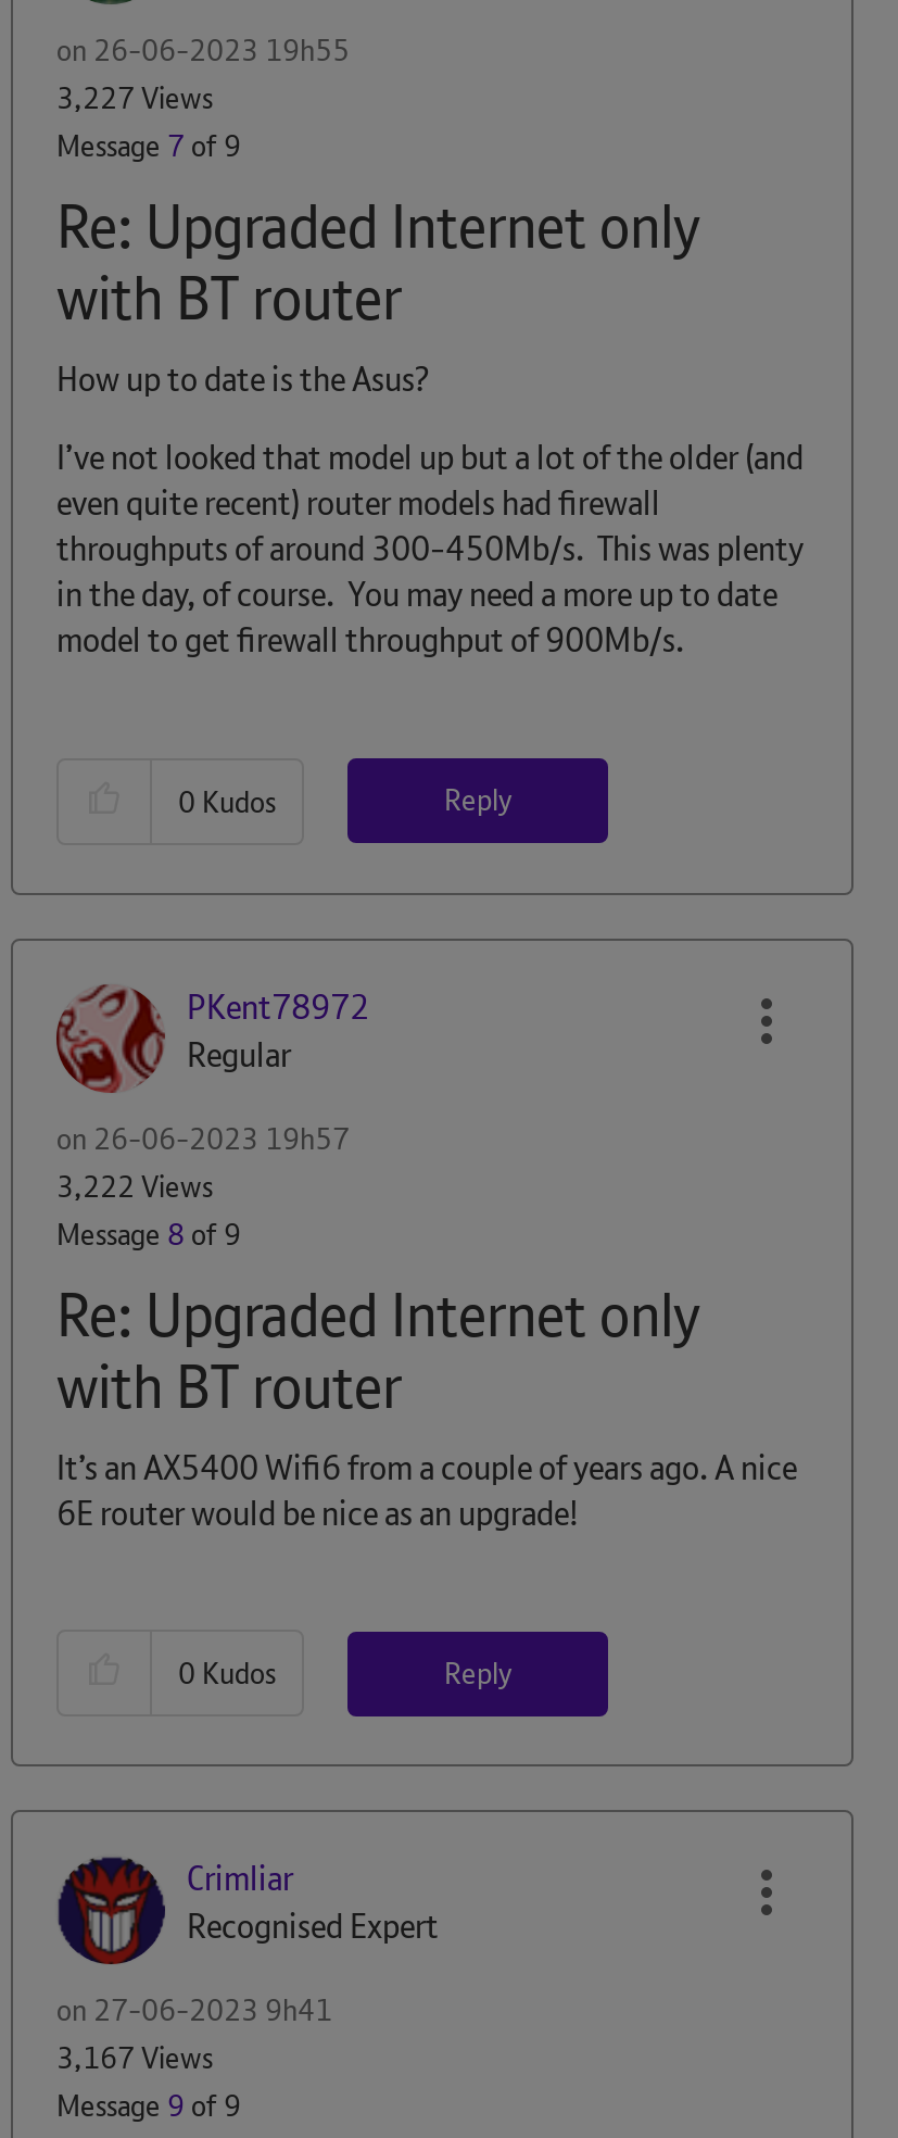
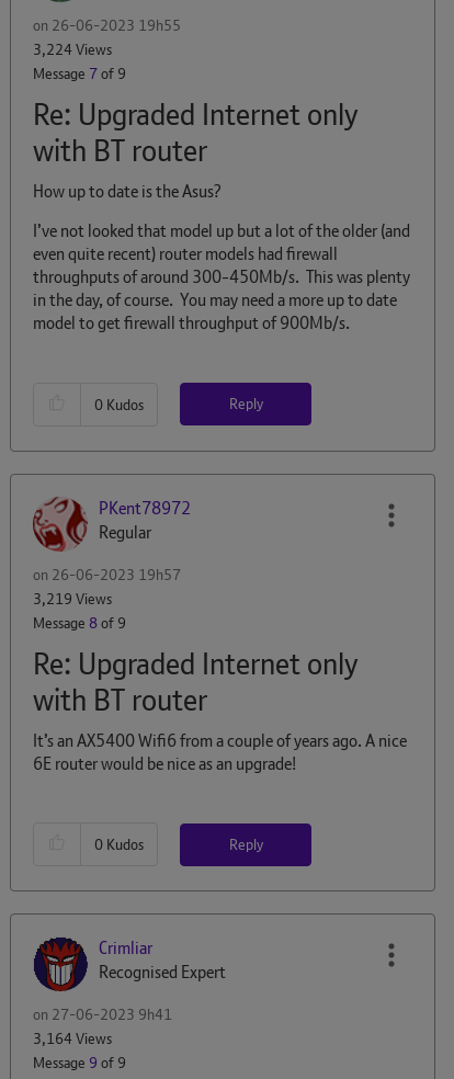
[56,78,213,117] 3,227 Views -> [33,39,112,59] 3,224 Views
[56,1166,213,1205] 3,222 Views -> [33,588,112,608] 3,219 Views
[56,2038,213,2077] 3,167 Views -> [33,1029,112,1048] 3,164 Views

